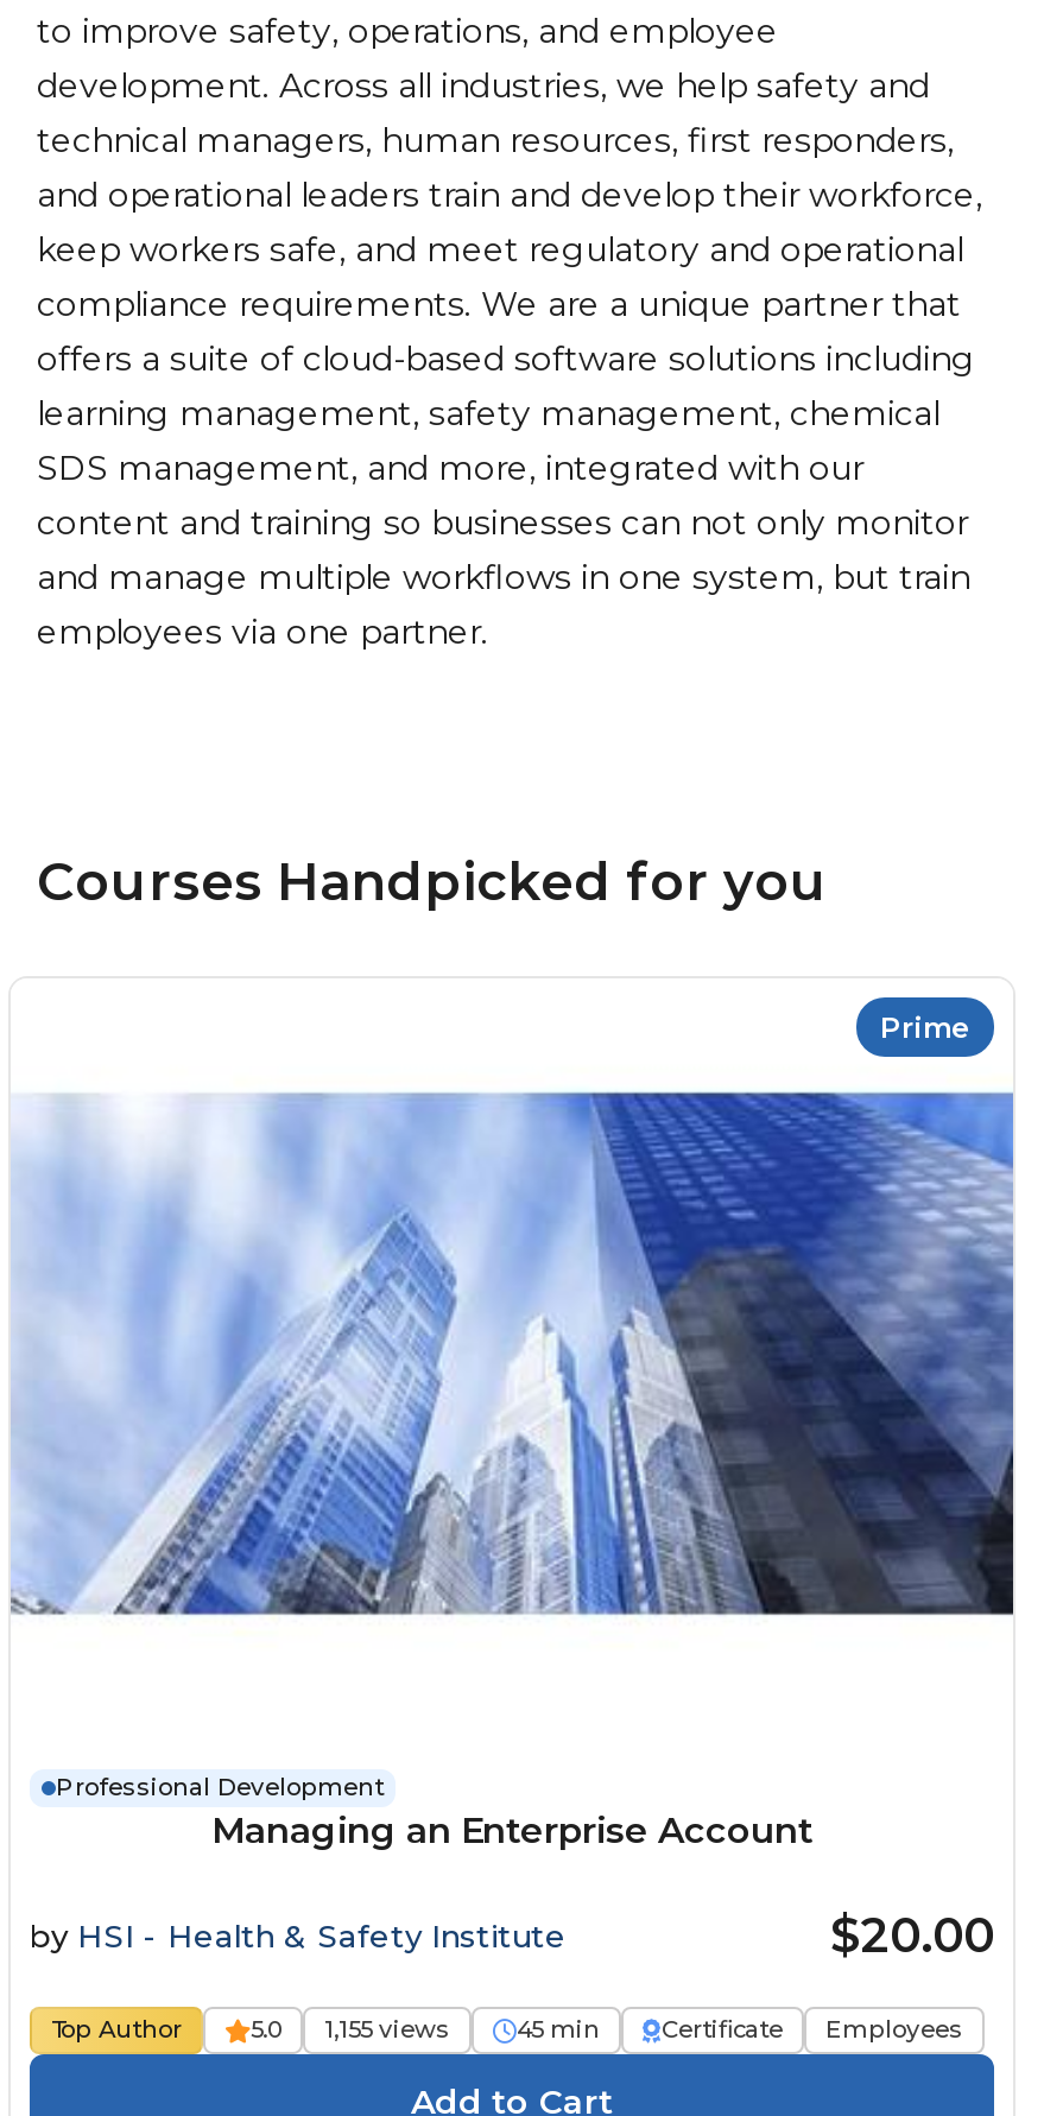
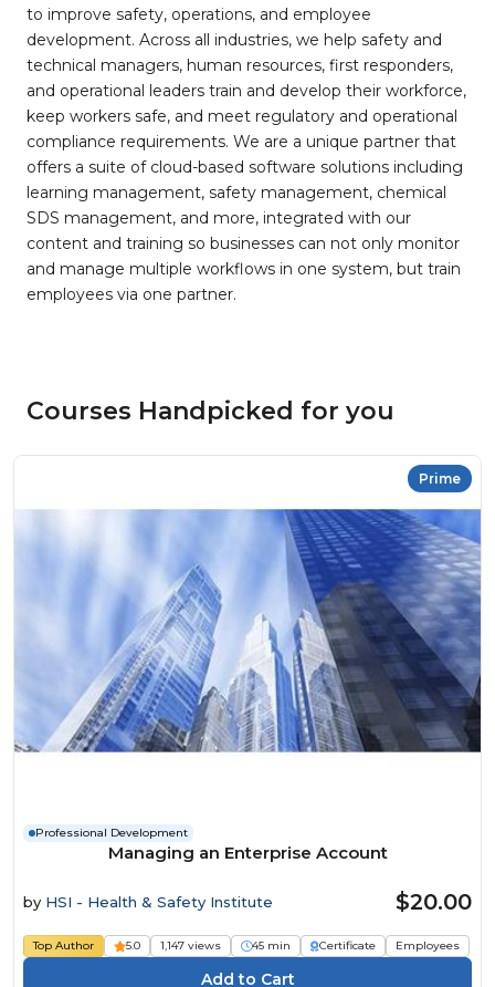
[251,2013,450,2044] 5.0 1,155 views -> [126,938,221,952] 5.0 1,147 views

